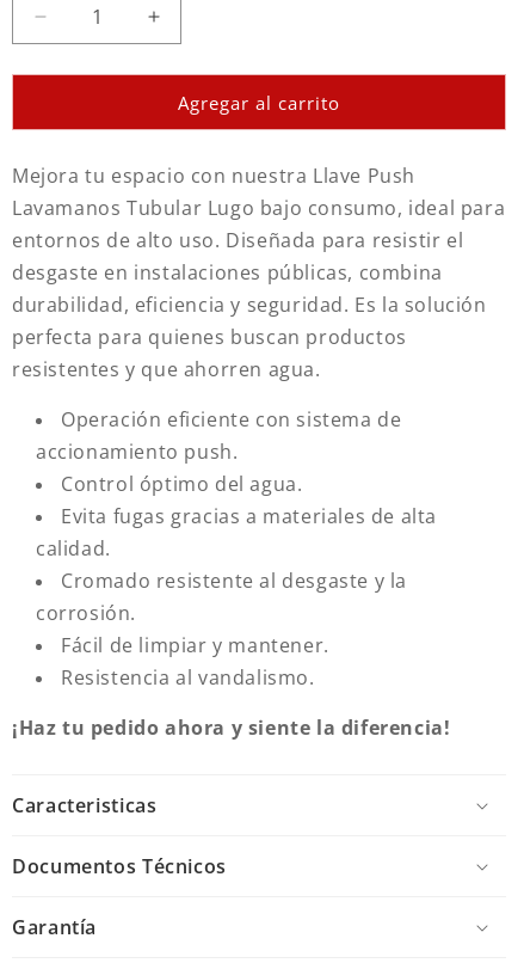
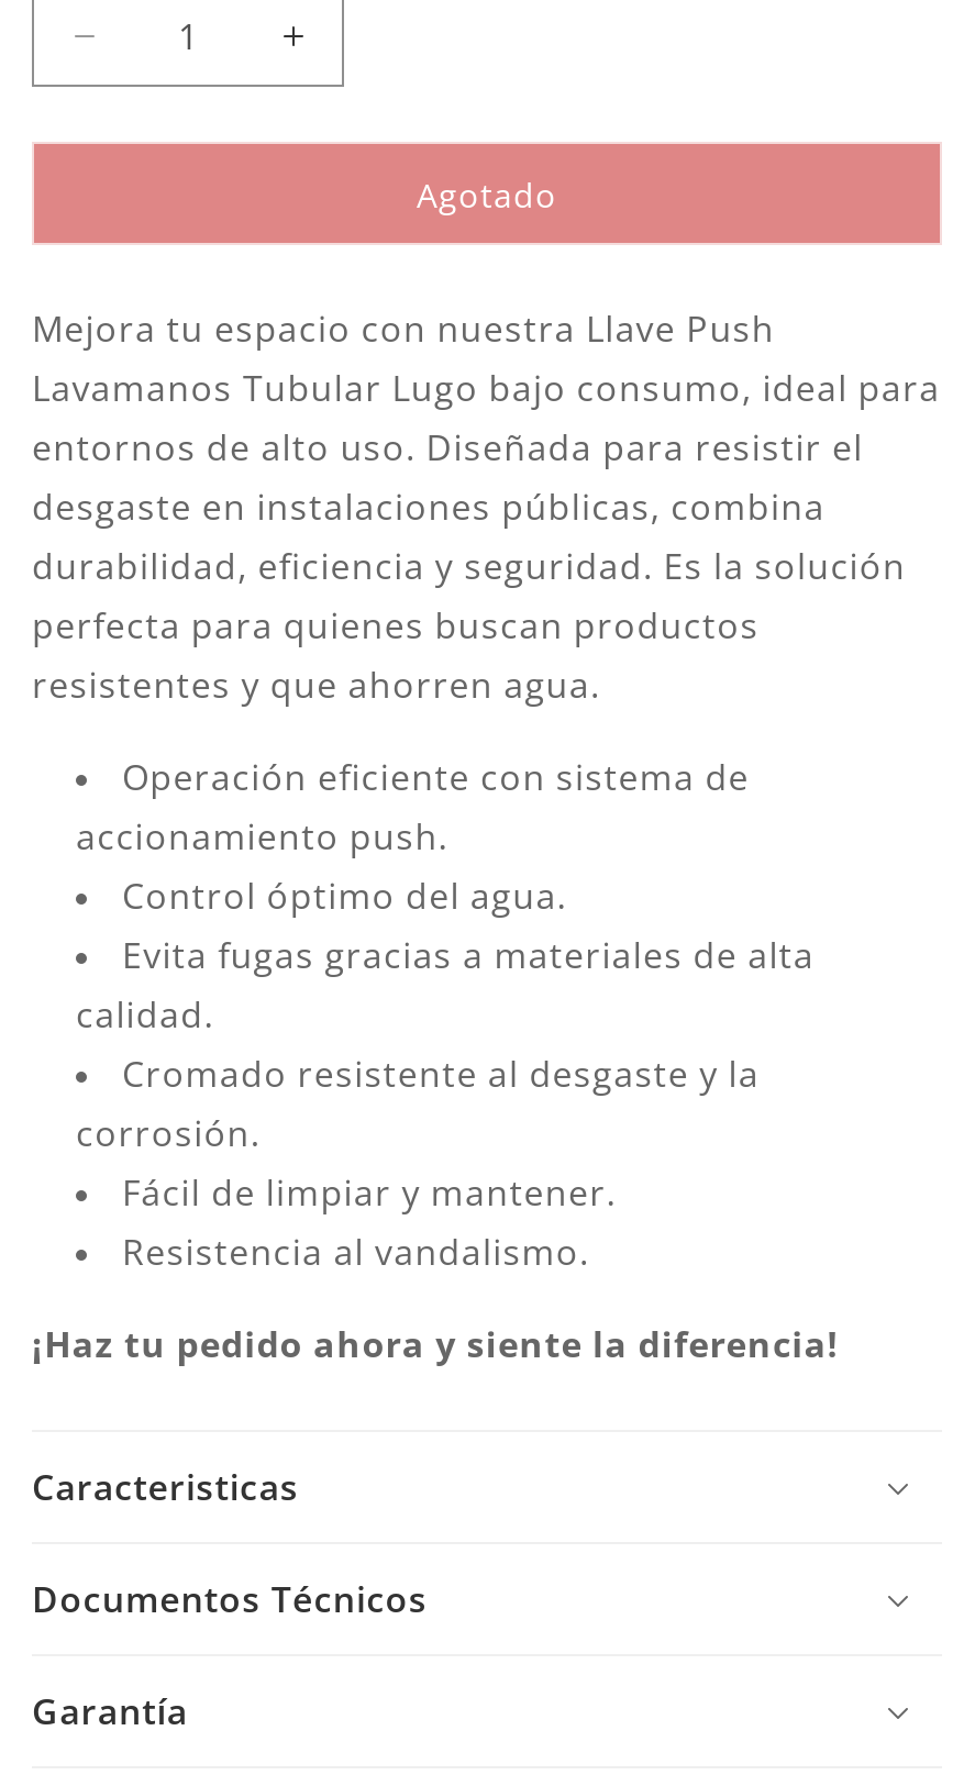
[178,90,340,114] Agregar al carrito -> [417,171,557,215] Agotado

